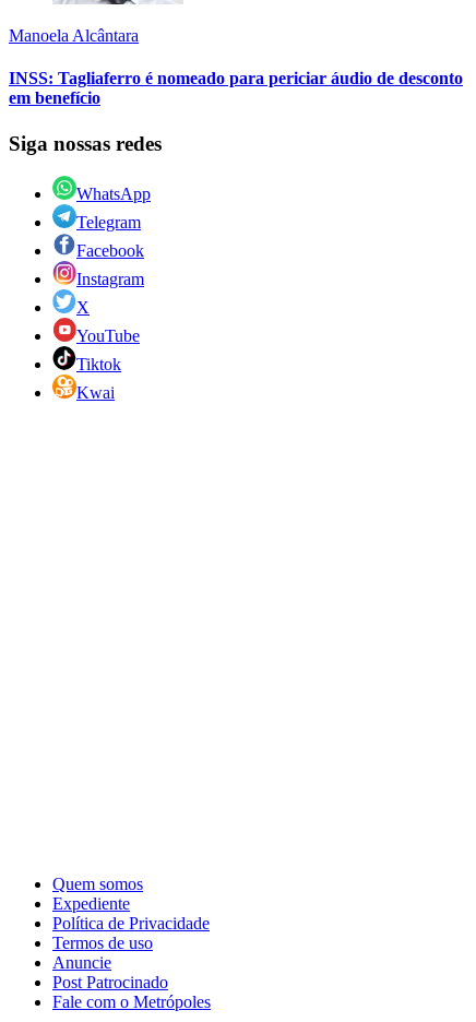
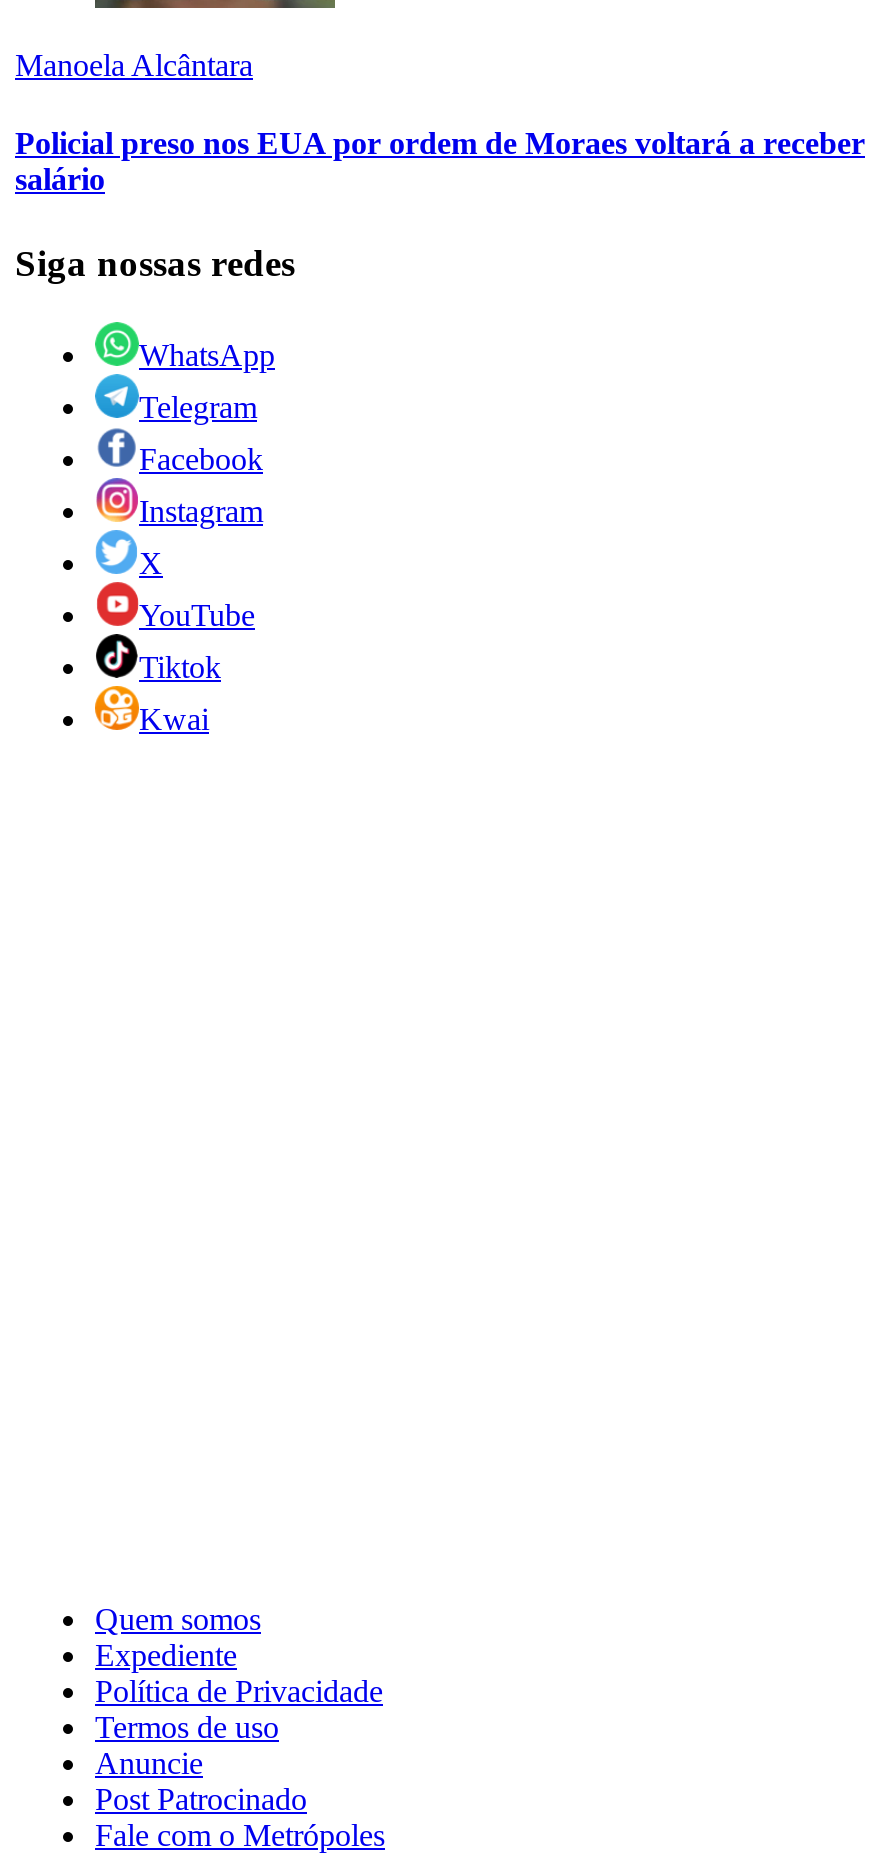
[9,69,463,107] INSS: Tagliaferro é nomeado para periciar áudio de desconto | em benefício -> [15,127,865,197] Policial preso nos EUA por ordem de Moraes voltará a receber | salário

